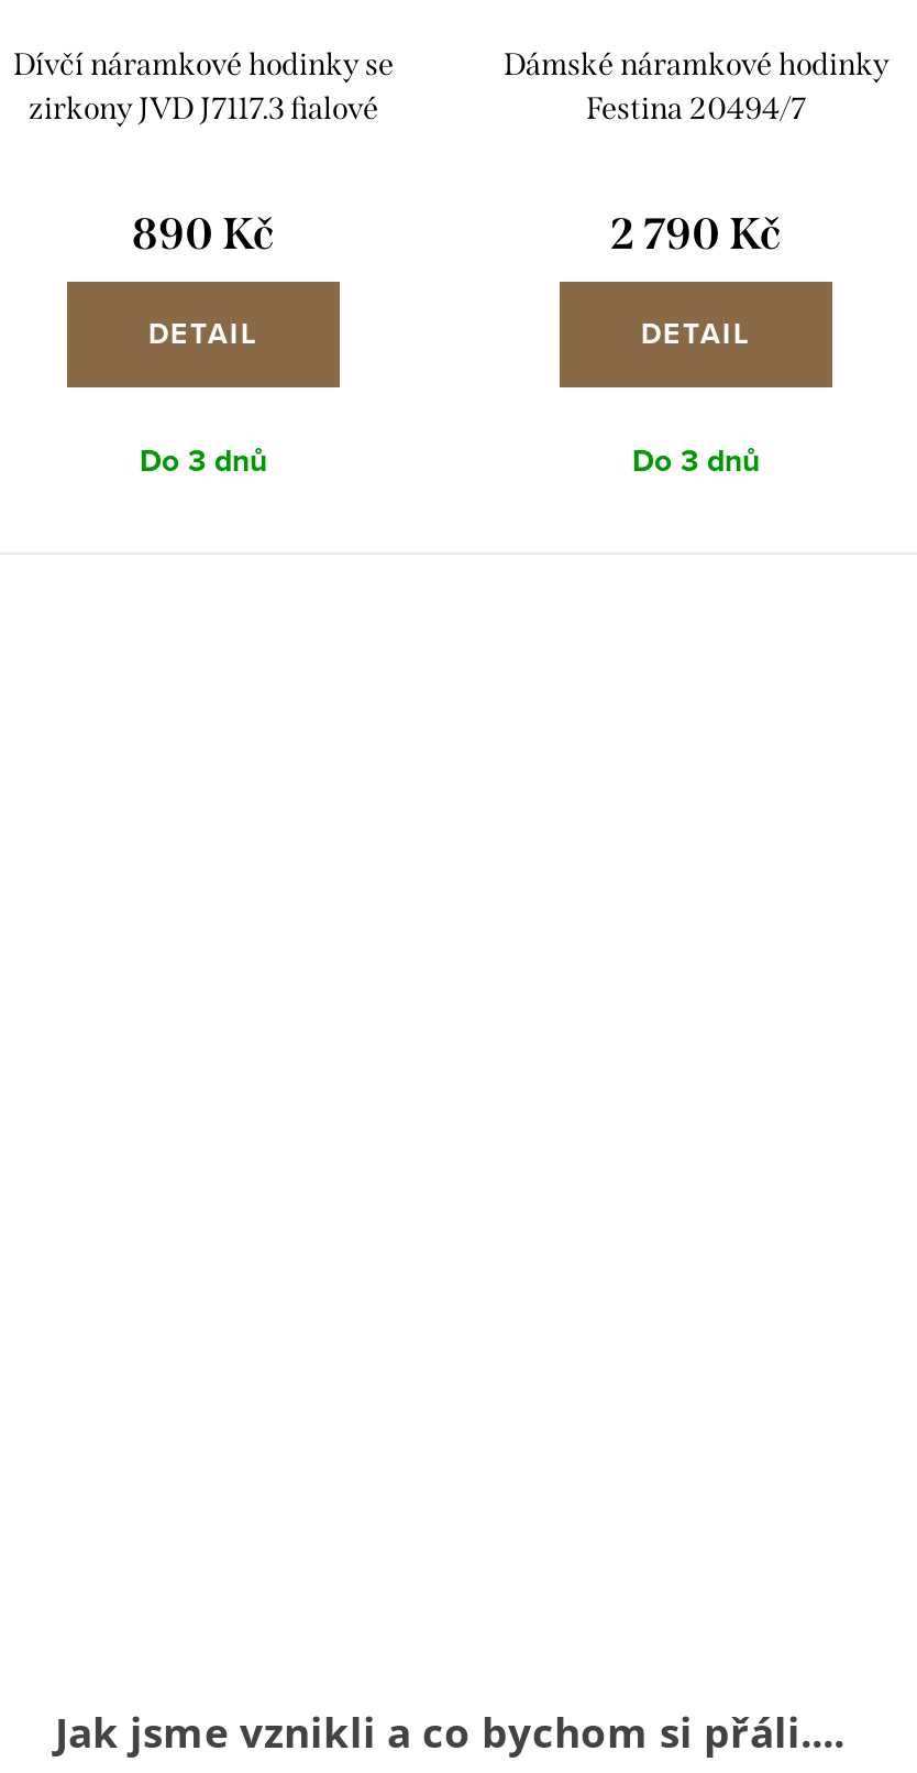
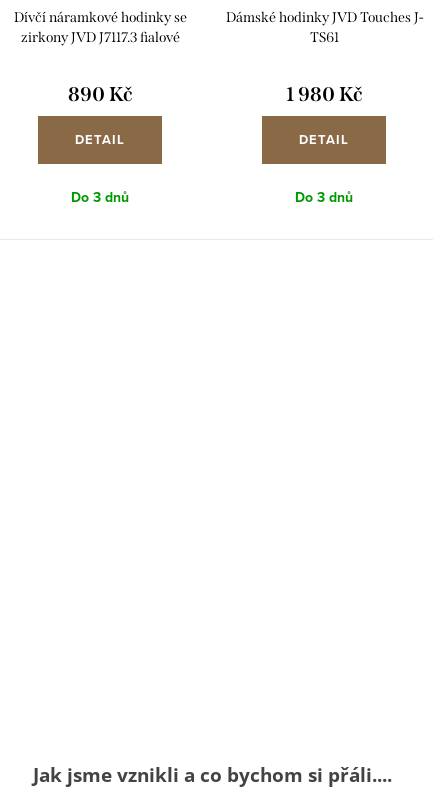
[504,46,888,127] Dámské náramkové hodinky | Festina 20494/7 -> [225,9,422,46] Dámské hodinky JVD Touches J- | TS61
[610,206,782,259] 2 790 Kč -> [285,82,362,106] 1 980 Kč

